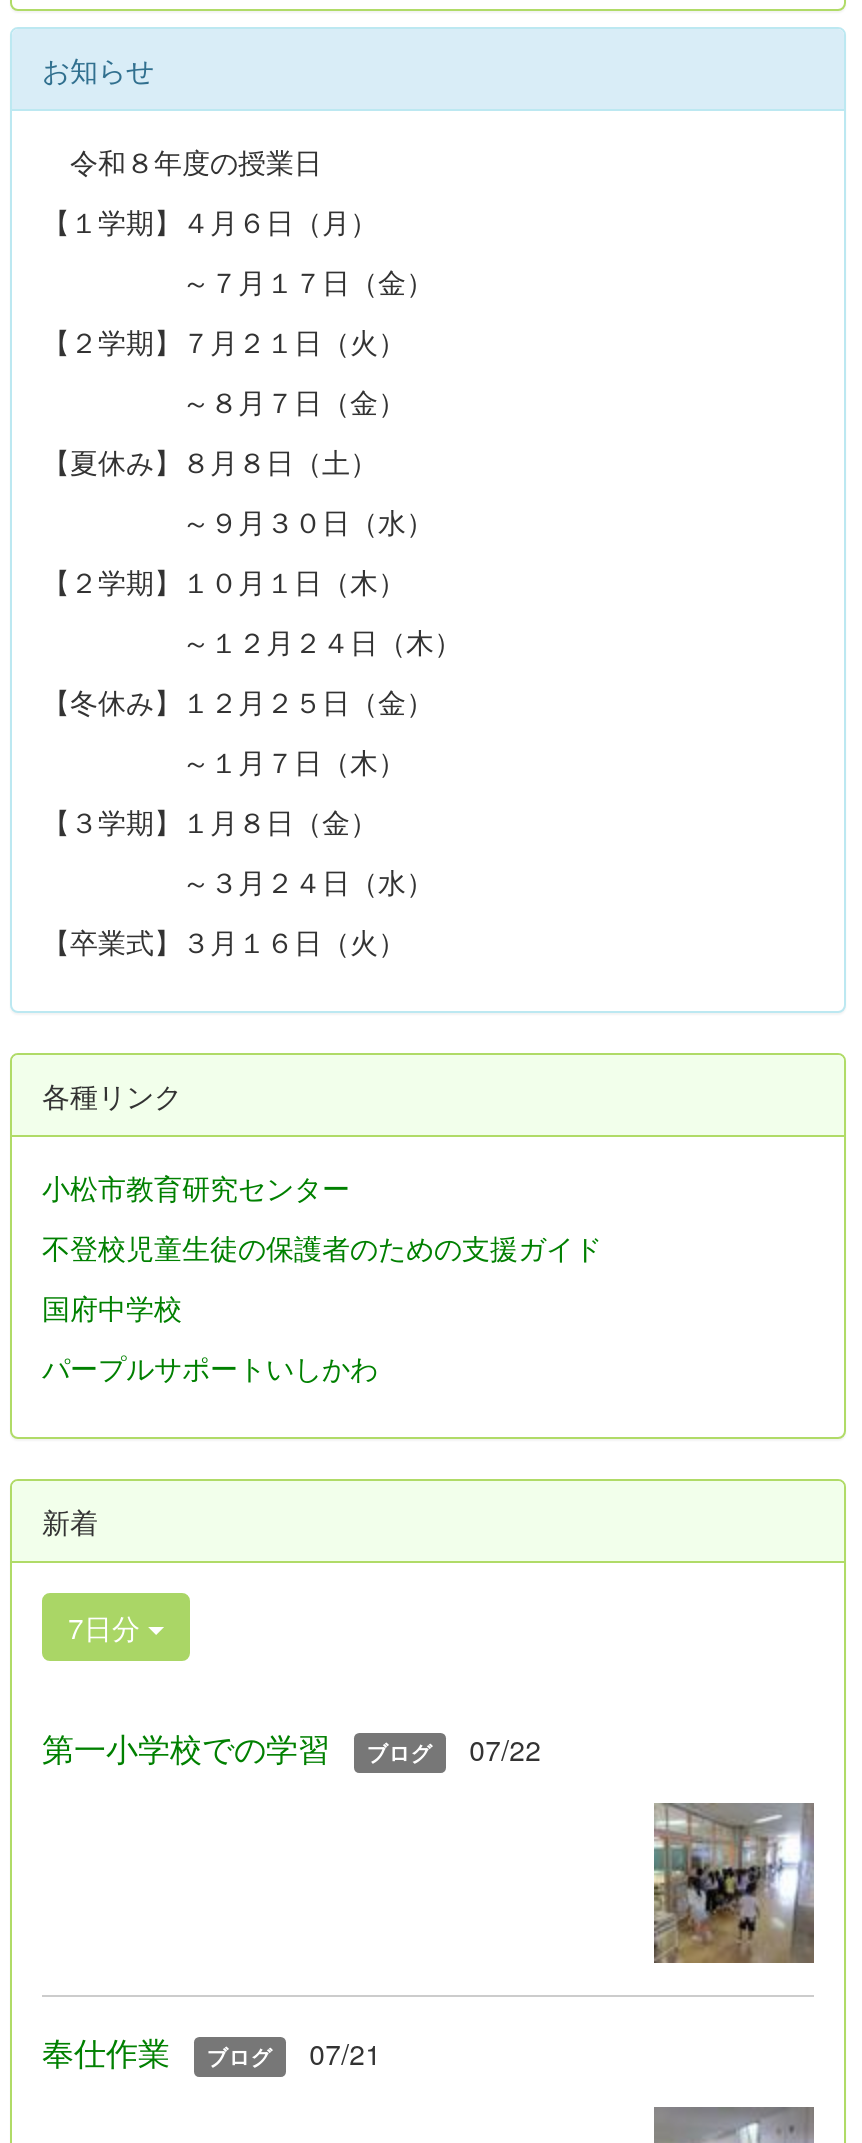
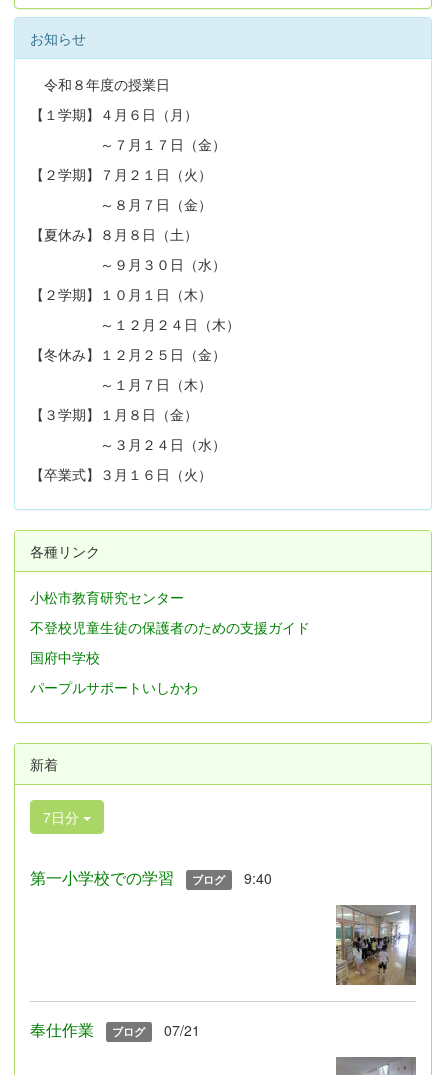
[42,1725,541,1771] 第一小学校での学習 ブログ 07/22 -> [30,866,272,889] 第一小学校での学習 ブログ 9:40

